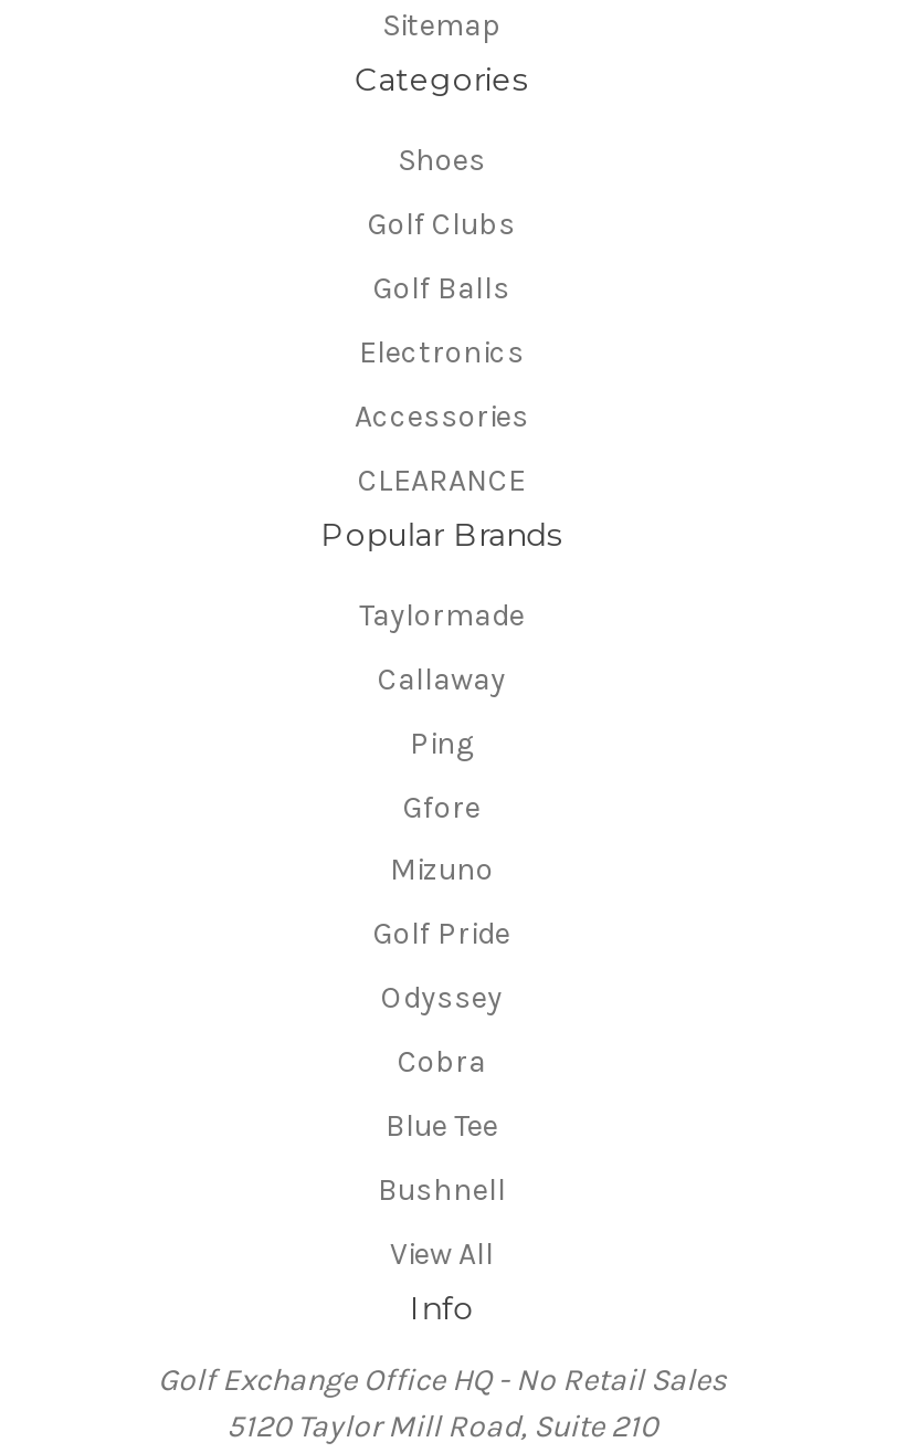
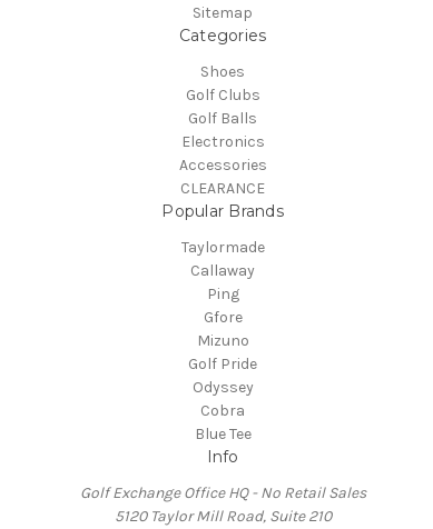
[378,1172,506,1274] Bushnell | View All -> none

